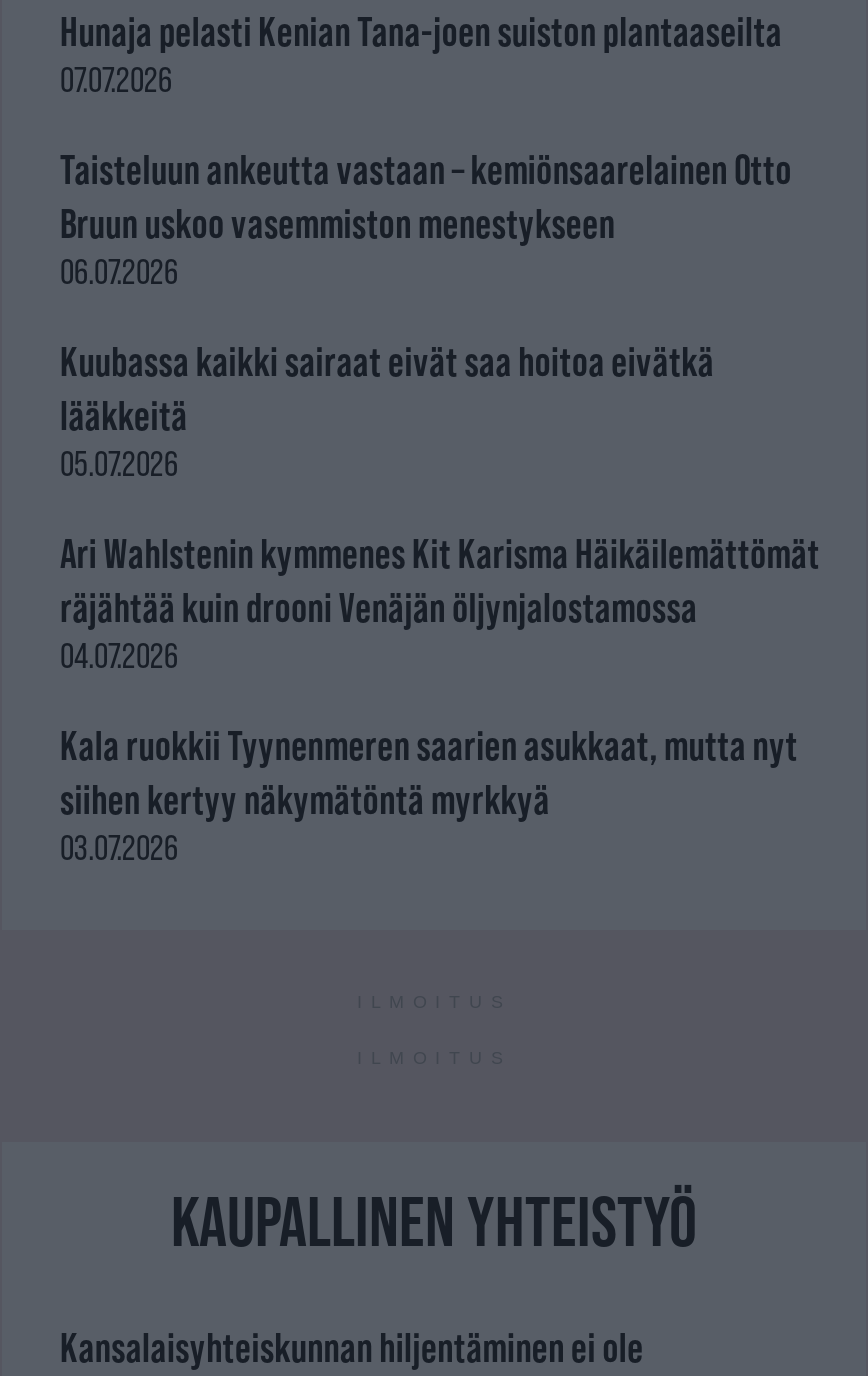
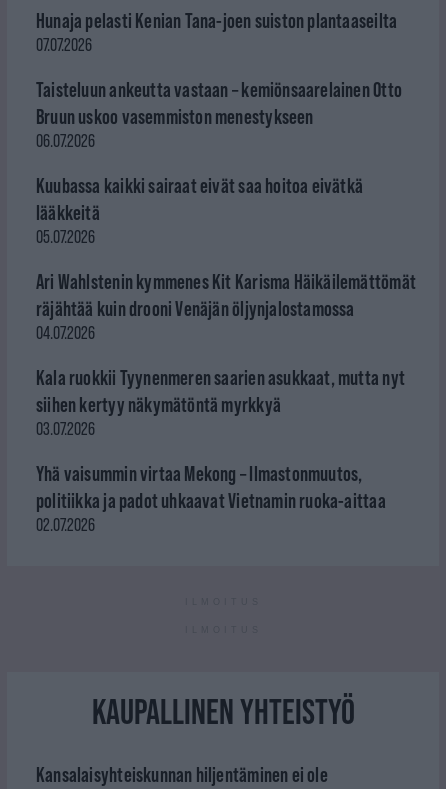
none -> [36,462,386,535] Yhä vaisummin virtaa Mekong – Ilmastonmuutos, | politiikka ja padot uhkaavat Vietnamin ruoka-aittaa | 02.07.2026

